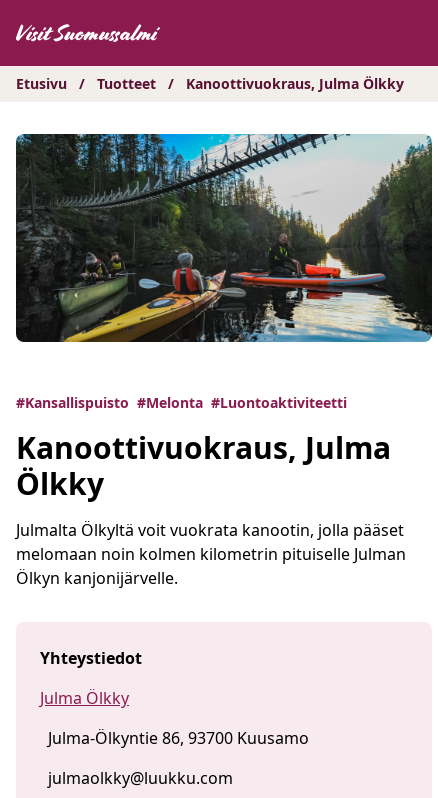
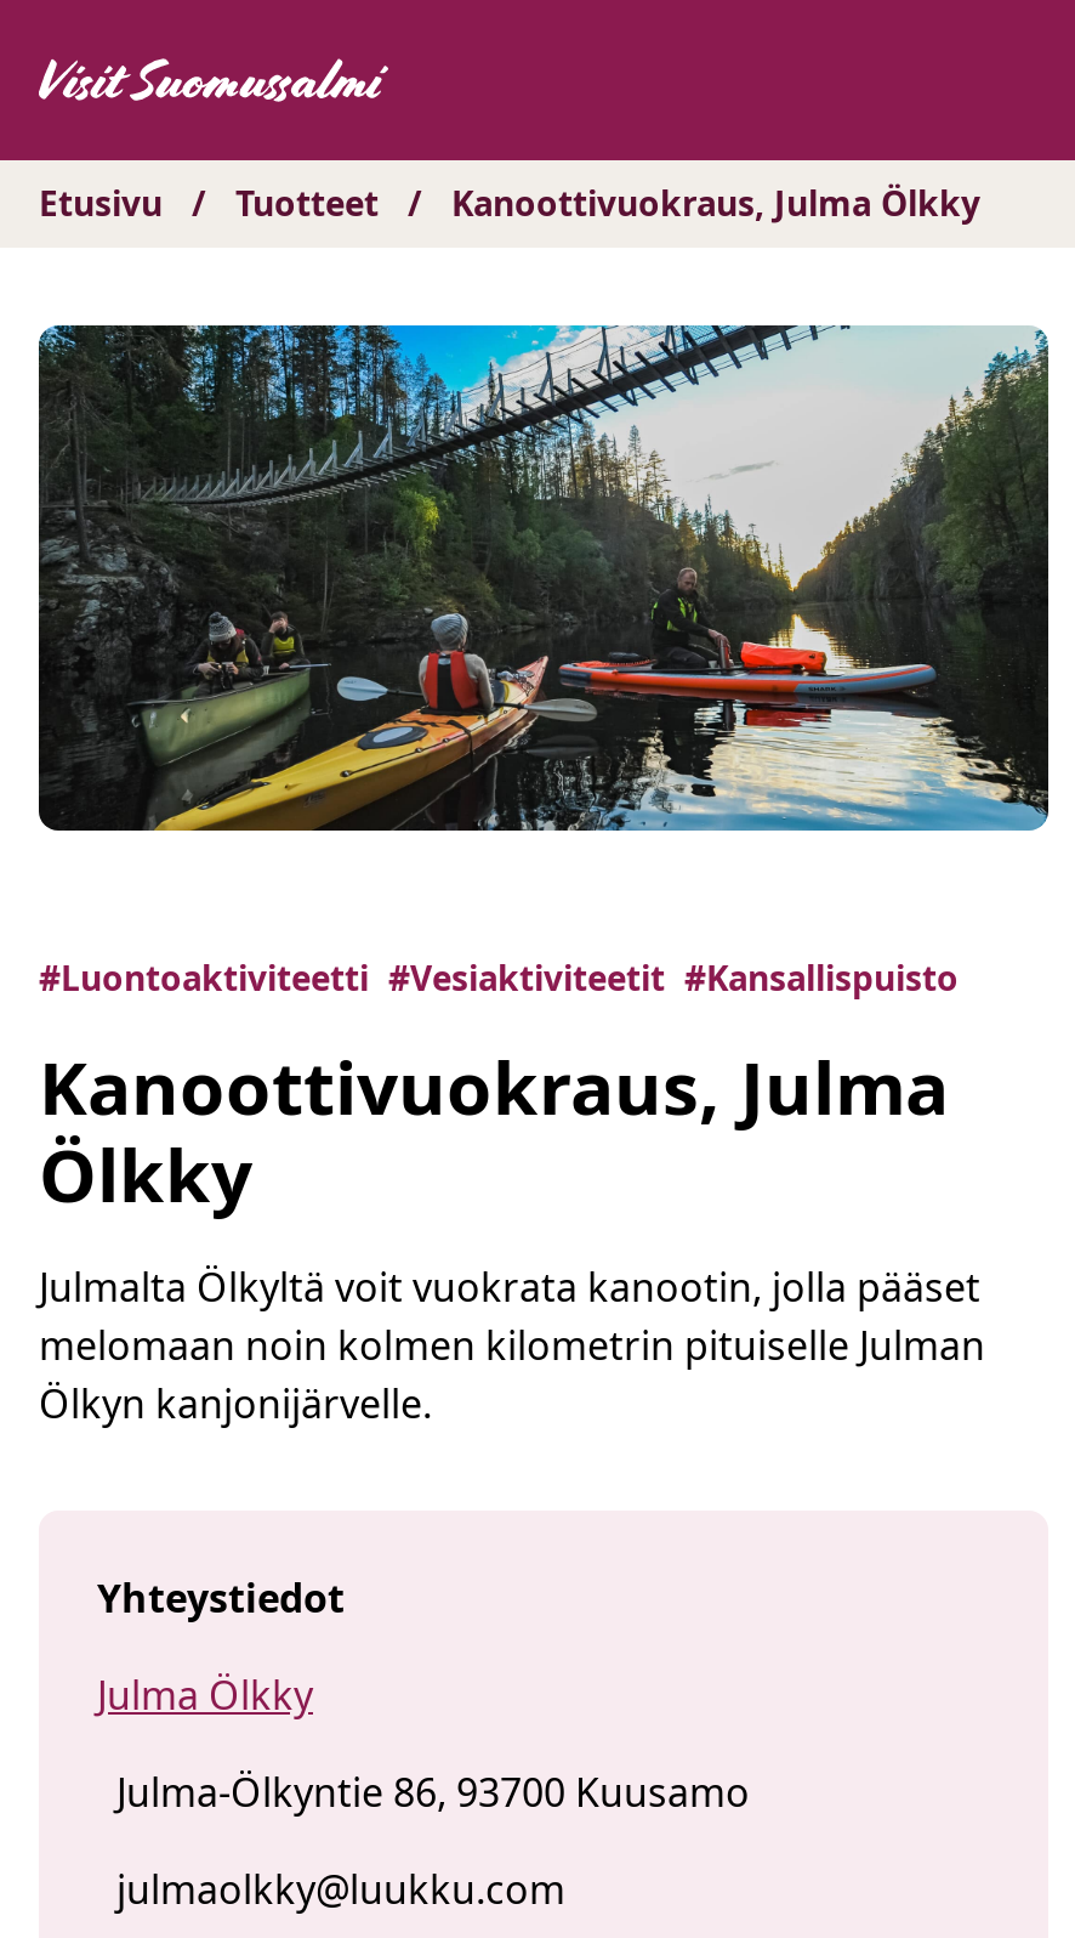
[16,393,347,412] #Kansallispuisto #Melonta #Luontoaktiviteetti -> [39,954,959,1001] #Luontoaktiviteetti #Vesiaktiviteetit #Kansallispuisto

